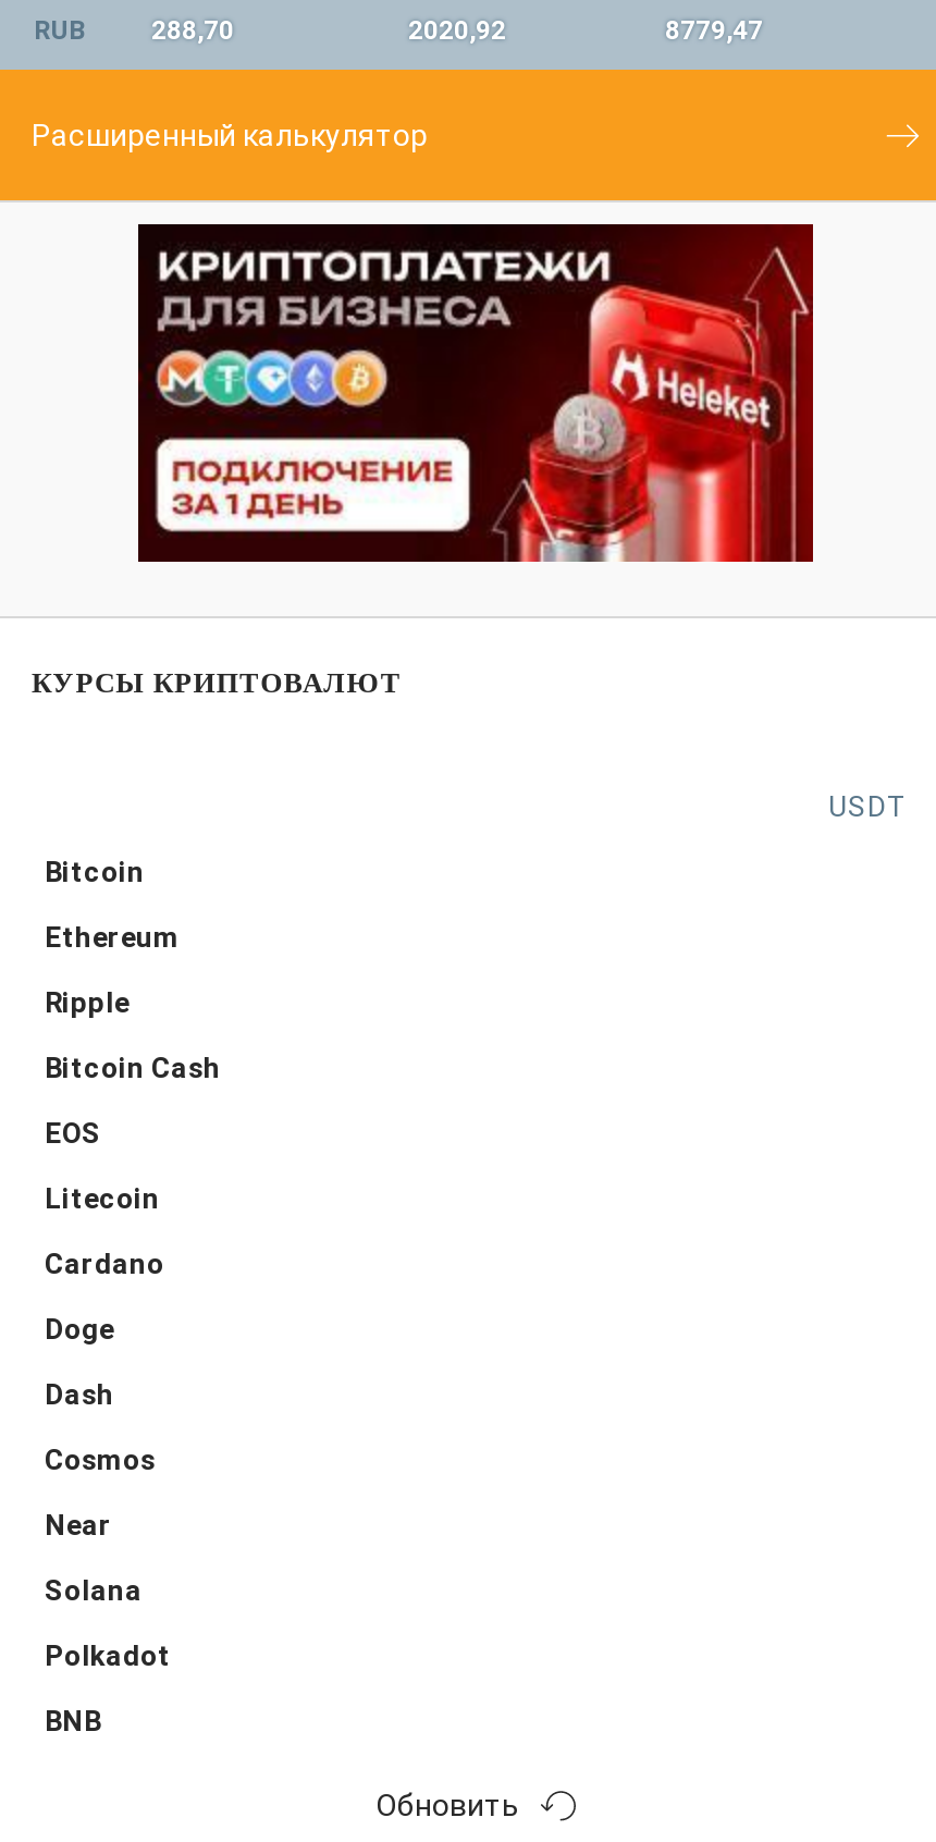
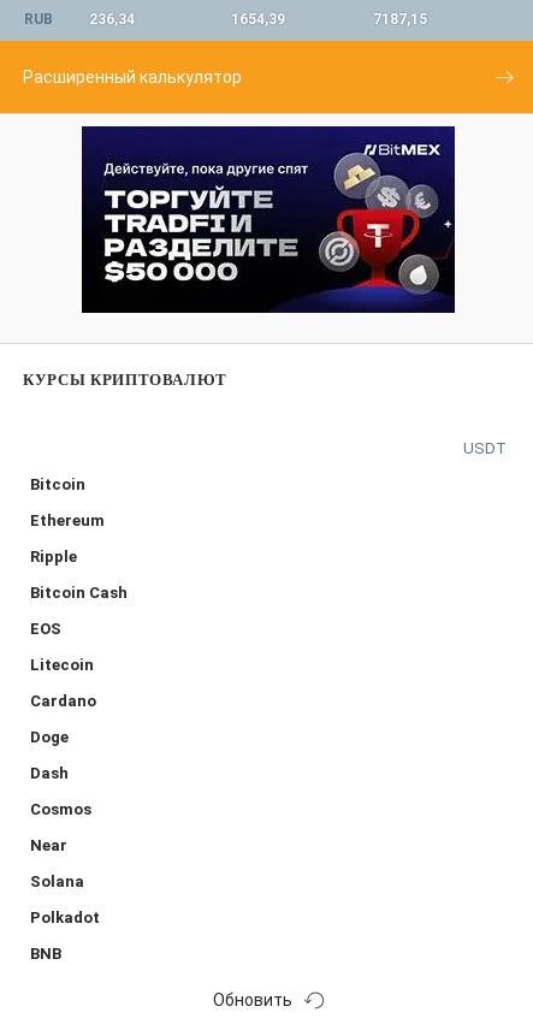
[151,16,234,47] 288,70 -> [89,11,135,28] 236,34
[408,16,506,47] 2020,92 -> [231,11,285,28] 1654,39
[665,16,763,47] 8779,47 -> [373,11,427,28] 7187,15
[138,222,815,564] [image] -> [82,125,456,314] [image]

